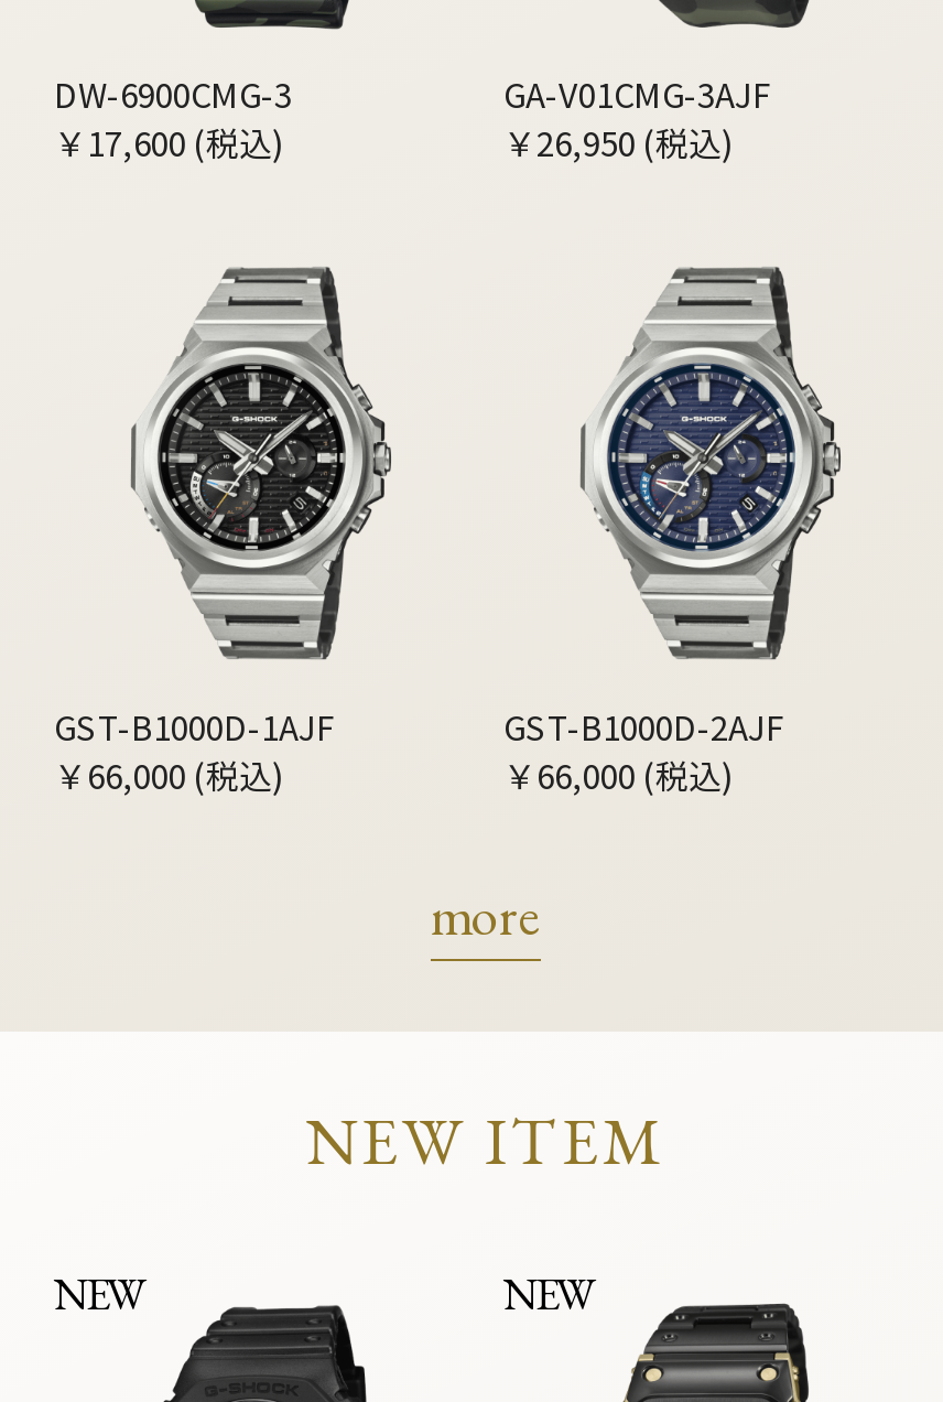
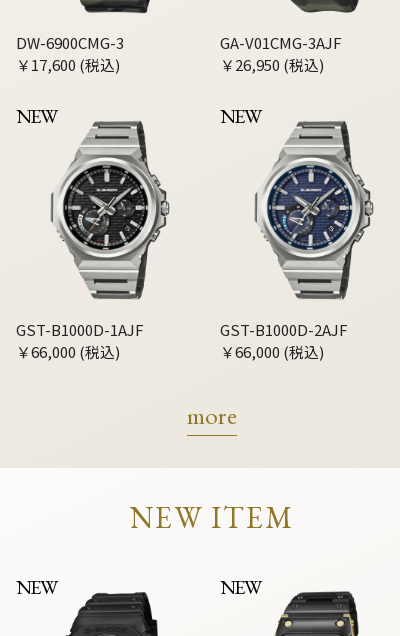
none -> [16,103,56,129] NEW
none -> [220,103,260,129] NEW

